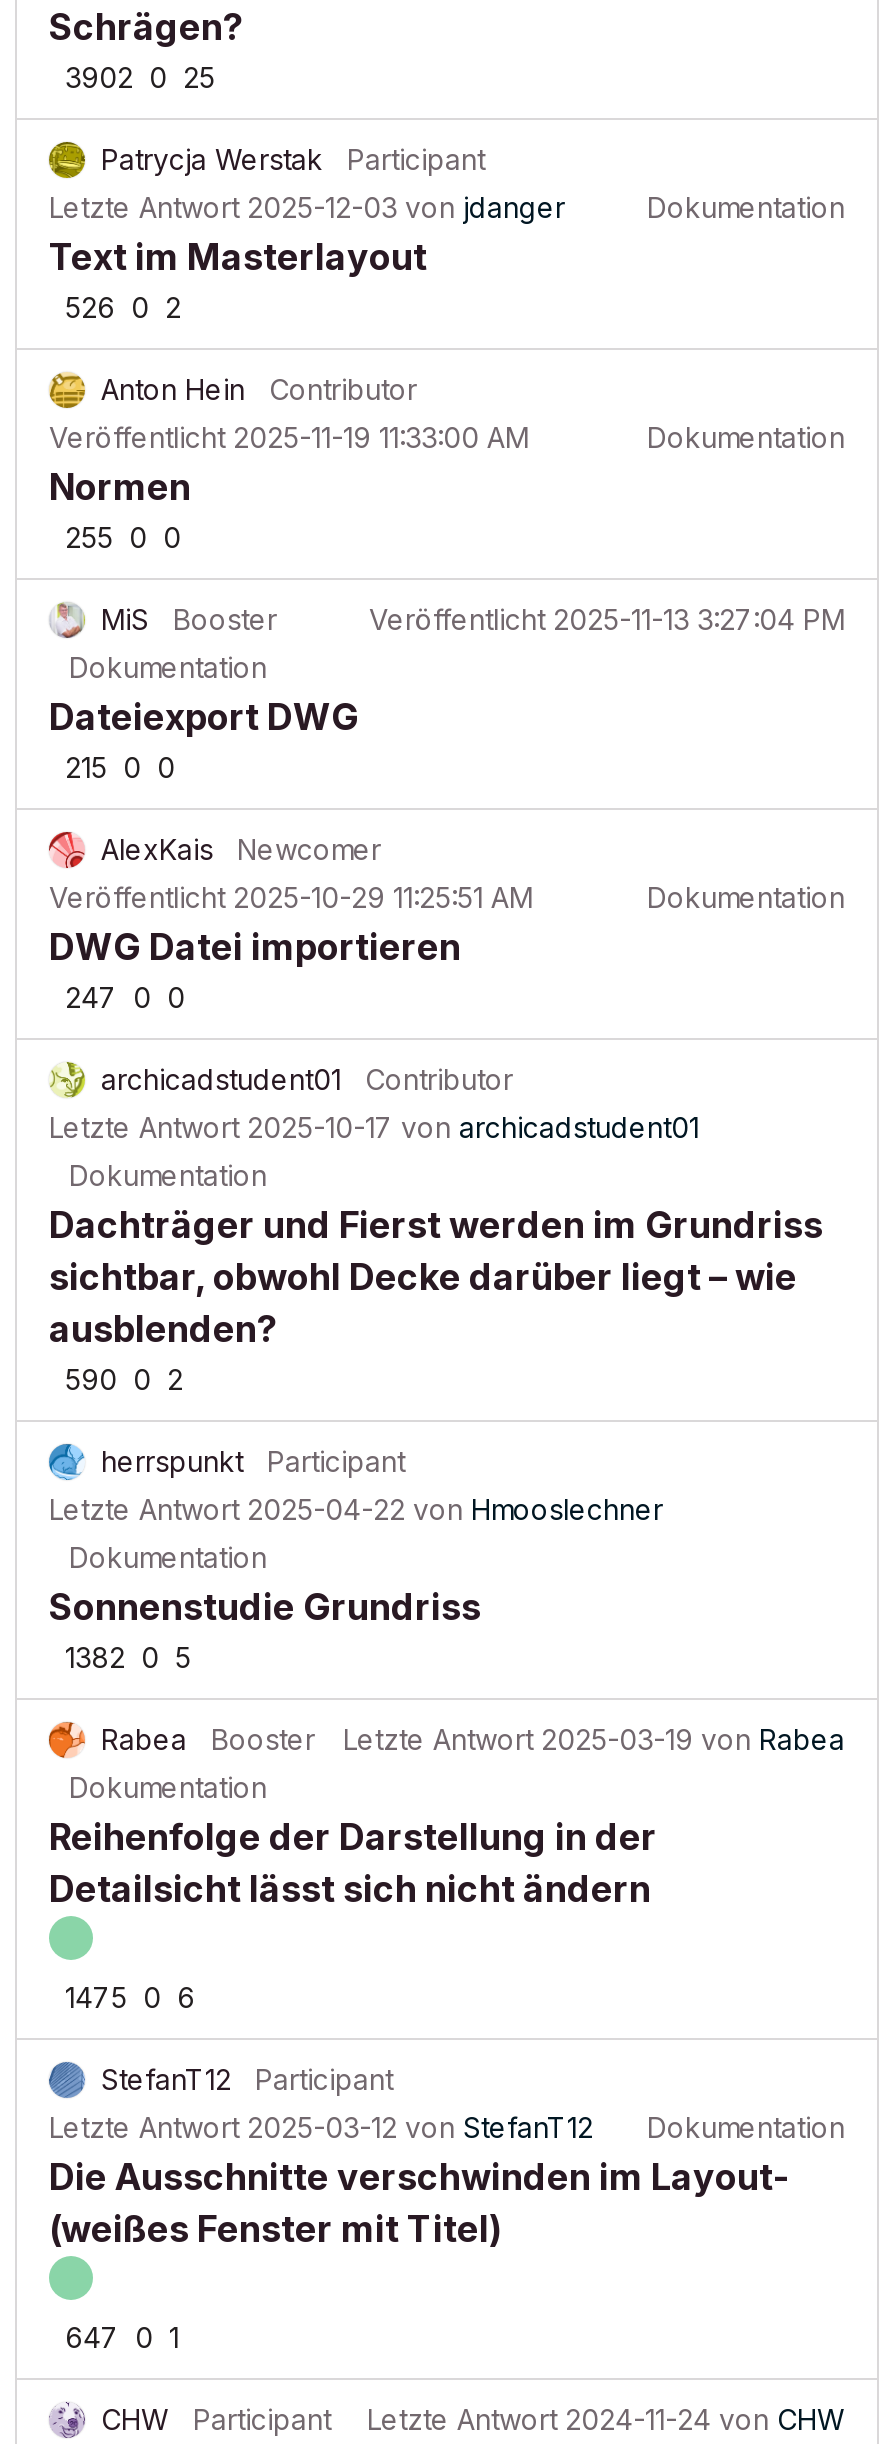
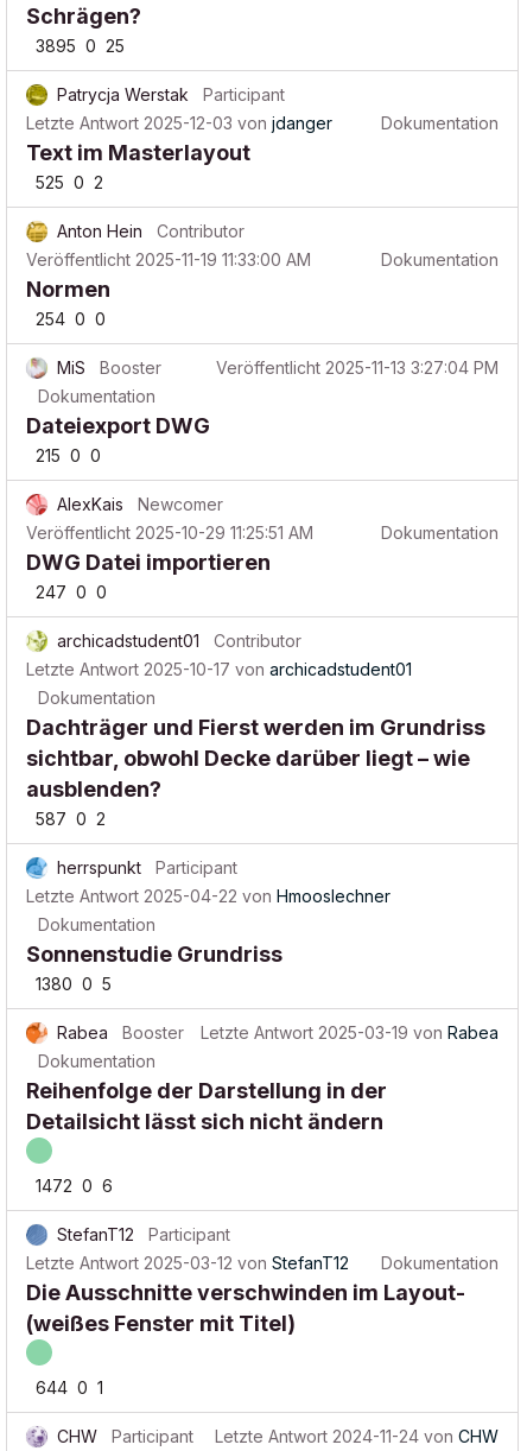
[65,60,215,94] 3902 0 25 -> [36,36,125,56] 3895 0 25
[65,290,181,324] 526 0 2 -> [36,172,103,192] 525 0 2
[65,520,181,554] 255 0 0 -> [36,309,106,329] 254 0 0
[65,1362,183,1396] 590 0 2 -> [36,809,106,829] 587 0 2
[65,1640,191,1674] 1382 0 5 -> [36,974,112,994] 1380 0 5
[65,1980,195,2014] 1475 0 6 -> [36,1176,113,1196] 1472 0 6
[65,2320,179,2354] 647 0 1 -> [36,1377,103,1398] 644 0 1

